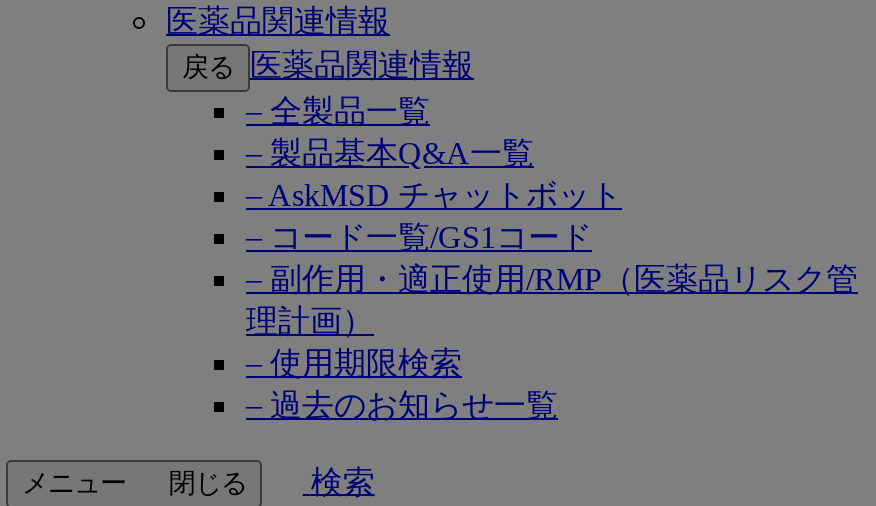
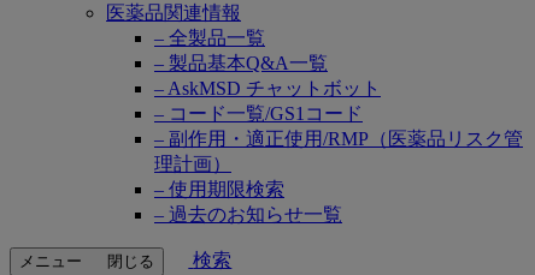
[182,48,474,82] 戻る 医薬品関連情報 -> none

